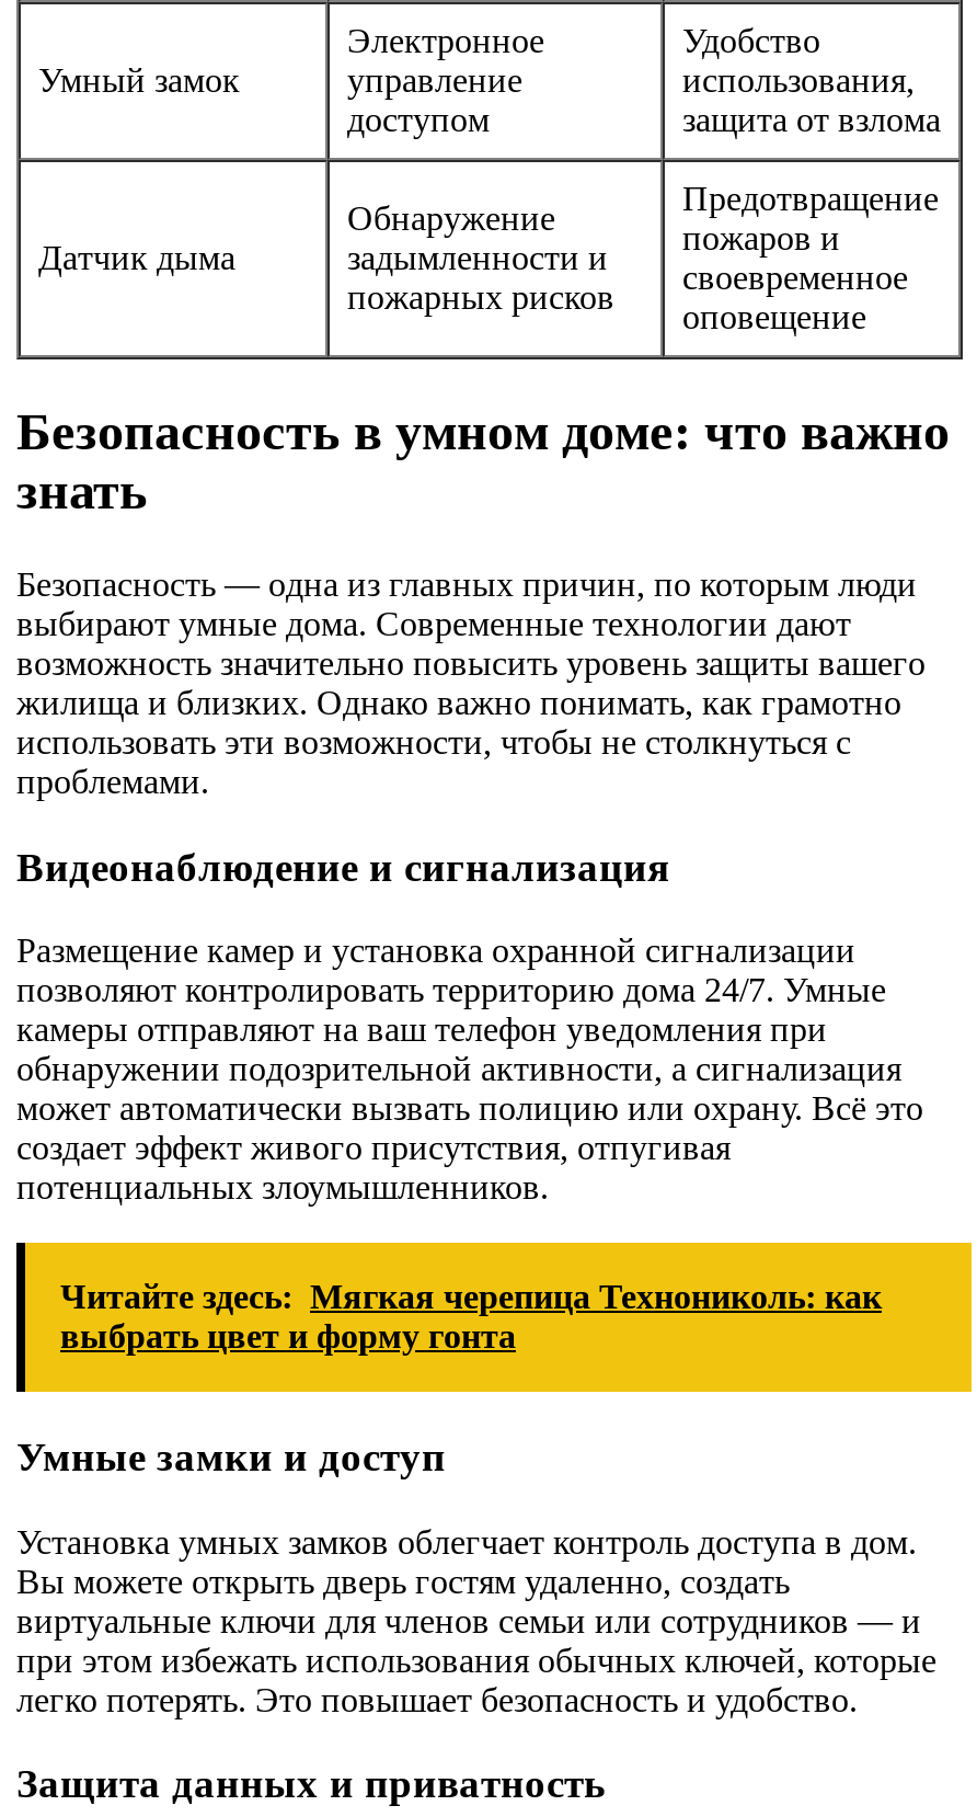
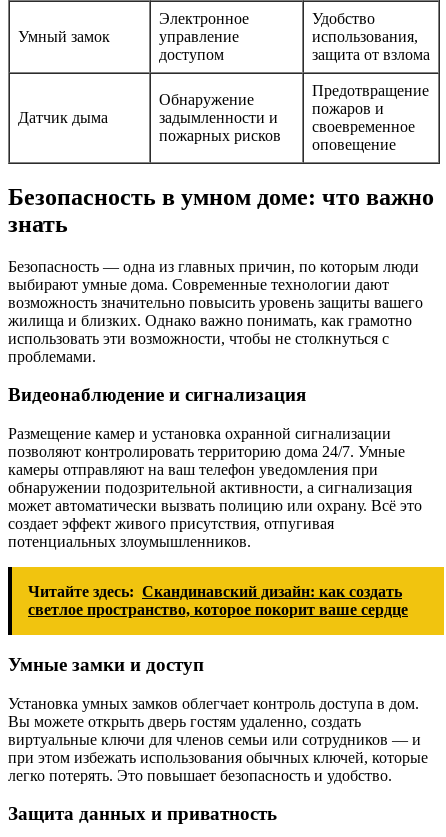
[60,1278,882,1355] Читайте здесь: Мягкая черепица Технониколь: как | выбрать цвет и форму гонта -> [28,583,408,618] Читайте здесь: Скандинавский дизайн: как создать | светлое пространство, которое покорит ваше сердце

